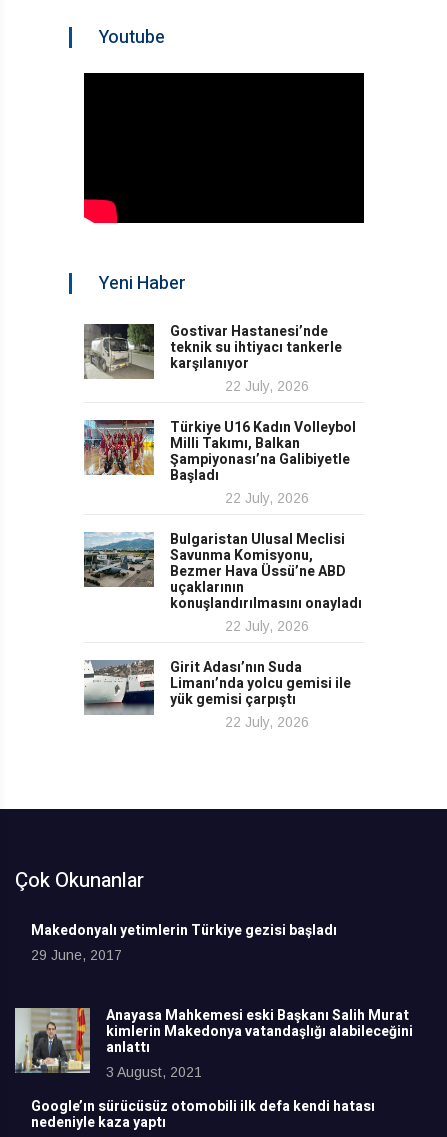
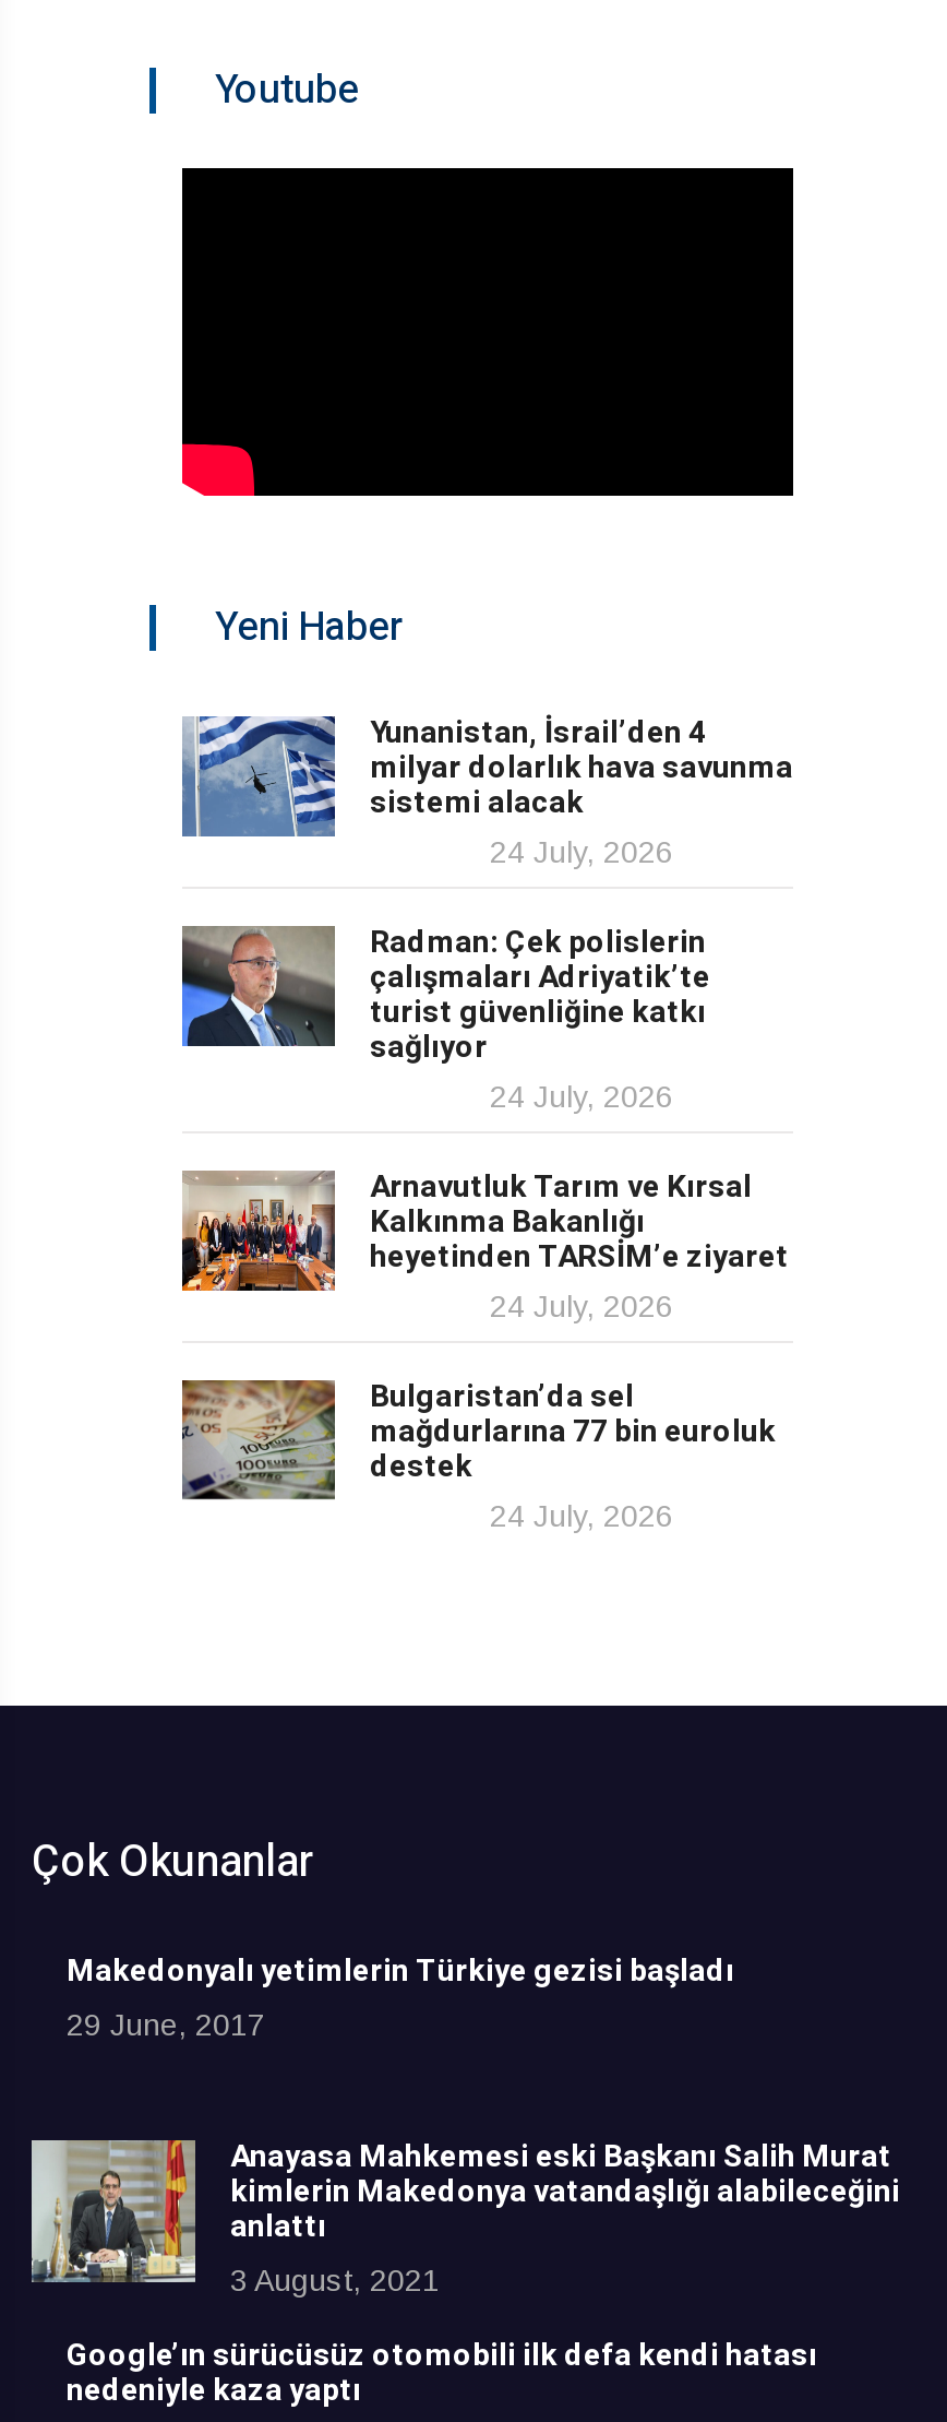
[84,321,342,394] [image] | Gostivar Hastanesi’nde | teknik su ihtiyacı tankerle | karşılanıyor | 22 July, 2026 -> [182,709,793,869] [image] | Yunanistan, İsrail’den 4 | milyar dolarlık hava savunma | sistemi alacak | 24 July, 2026
[83,417,356,506] [image] | Türkiye U16 Kadın Volleybol | Milli Takımı, Balkan | Şampiyonası’na Galibiyetle | Başladı | 22 July, 2026 -> [180,919,710,1113] [image] | Radman: Çek polislerin | çalışmaları Adriyatik’te | turist güvenliğine katkı | sağlıyor | 24 July, 2026
[84,529,362,634] [image] | Bulgaristan Ulusal Meclisi | Savunma Komisyonu, | Bezmer Hava Üssü’ne ABD | uçaklarının | konuşlandırılmasını onayladı | 22 July, 2026 -> [182,1164,789,1323] [image] | Arnavutluk Tarım ve Kırsal | Kalkınma Bakanlığı | heyetinden TARSİM’e ziyaret | 24 July, 2026
[85,657,351,730] [image] | Girit Adası’nın Suda | Limanı’nda yolcu gemisi ile | yük gemisi çarpıştı | 22 July, 2026 -> [180,1373,776,1533] [image] | Bulgaristan’da sel | mağdurlarına 77 bin euroluk | destek | 24 July, 2026

